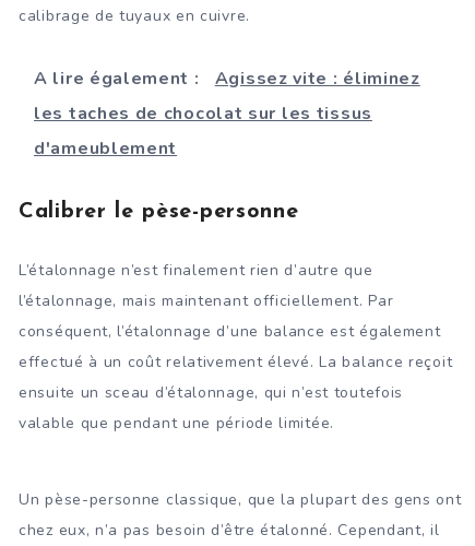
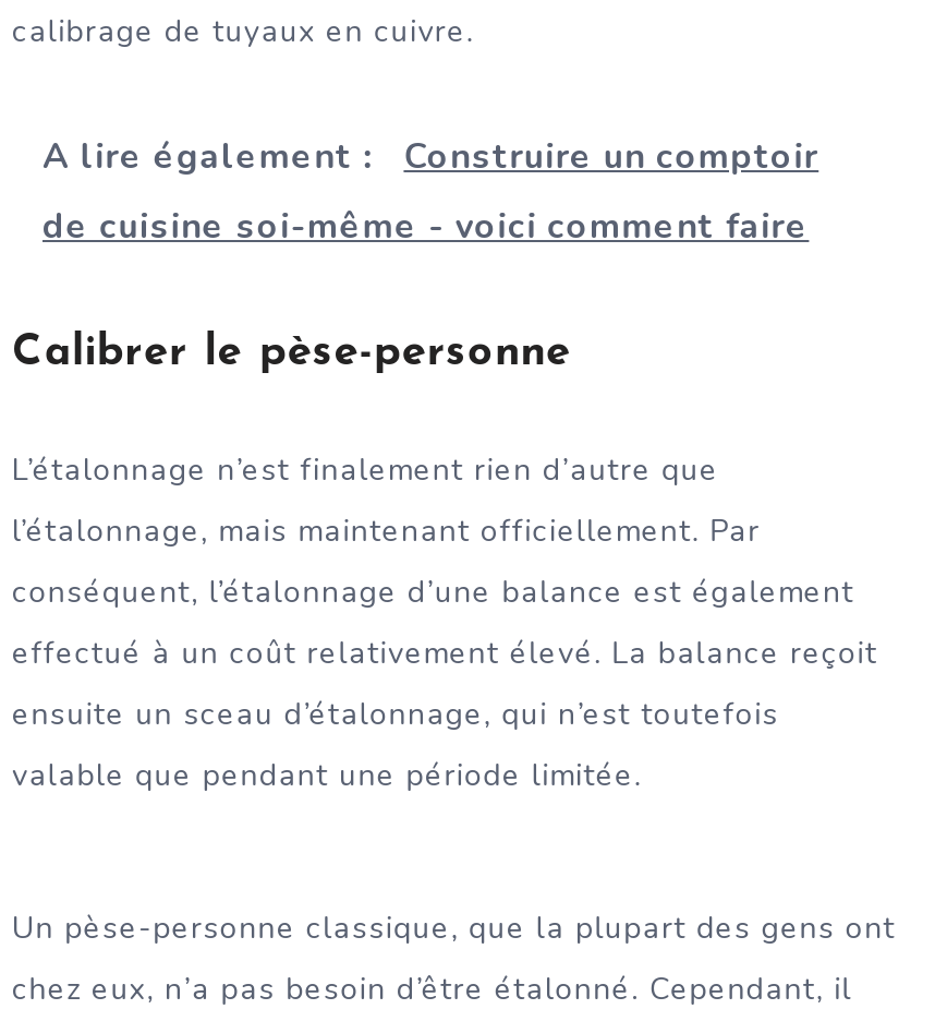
[34,67,420,161] A lire également : Agissez vite : éliminez | les taches de chocolat sur les tissus | d'ameublement -> [42,133,819,251] A lire également : Construire un comptoir | de cuisine soi-même - voici comment faire

